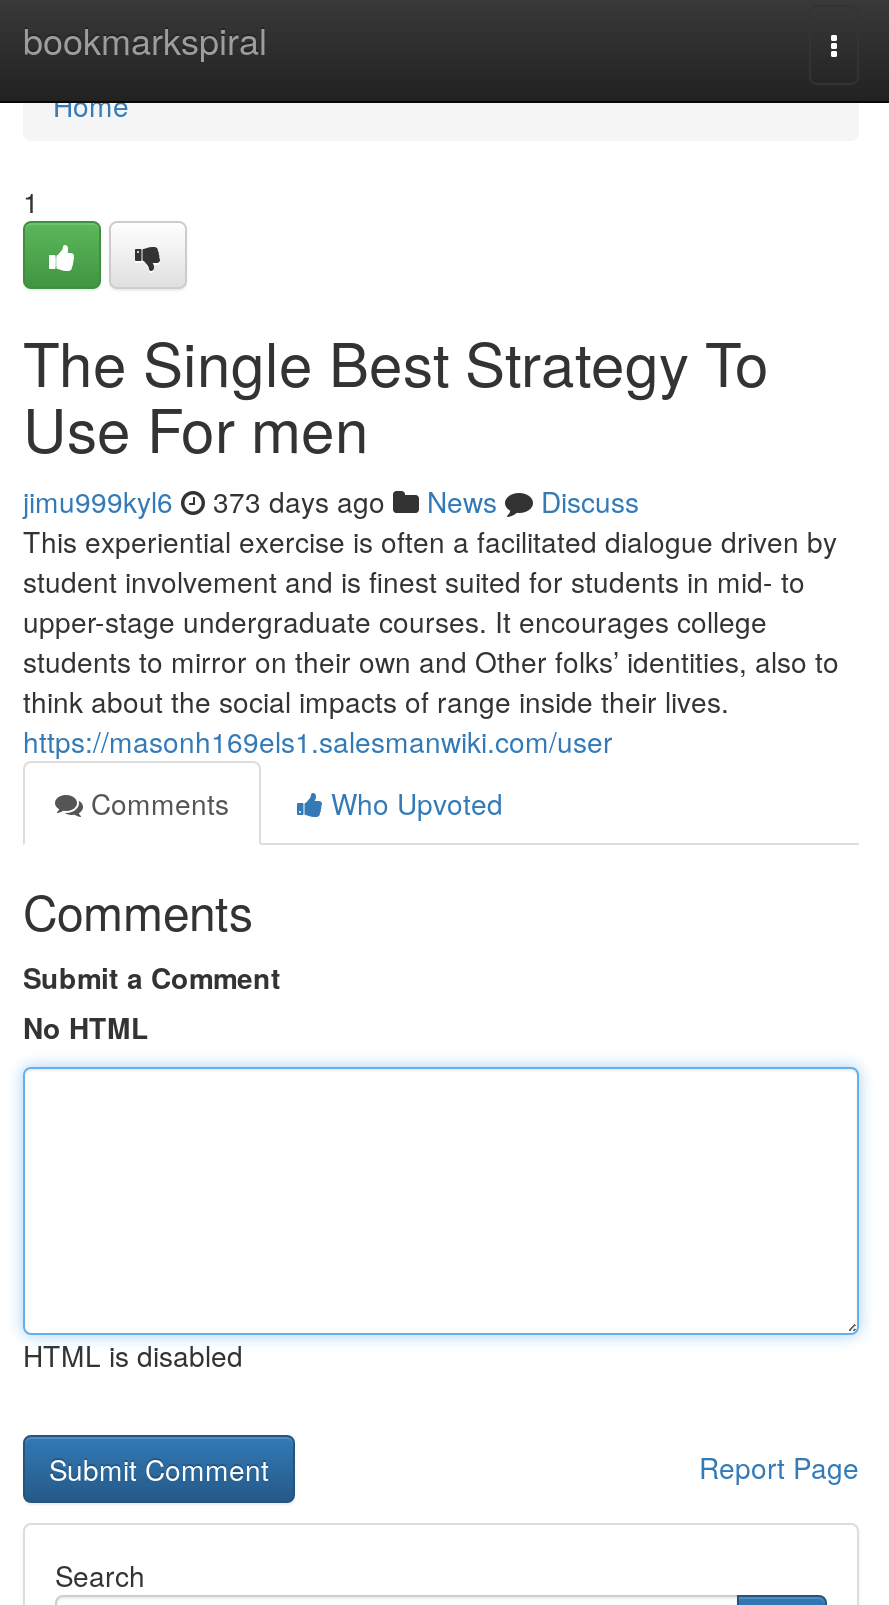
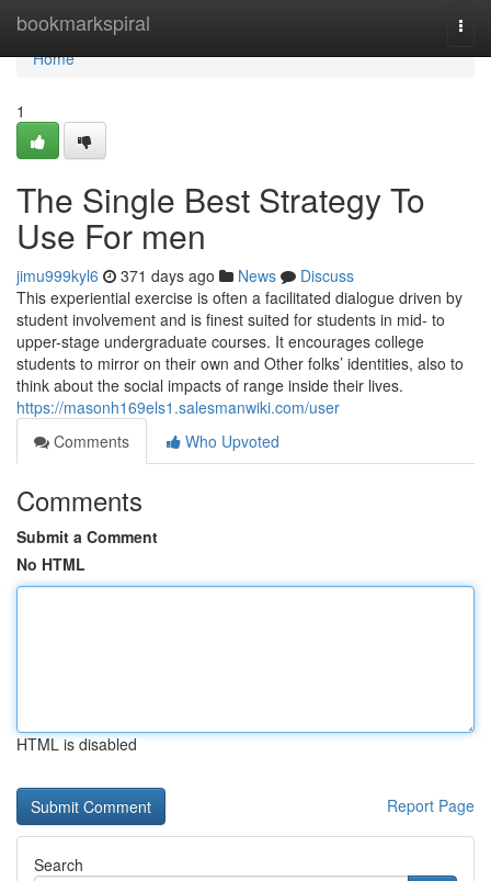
[23,481,639,521] jimu999kyl6 373 days ago News Discuss -> [16,264,354,286] jimu999kyl6 371 days ago News Discuss

